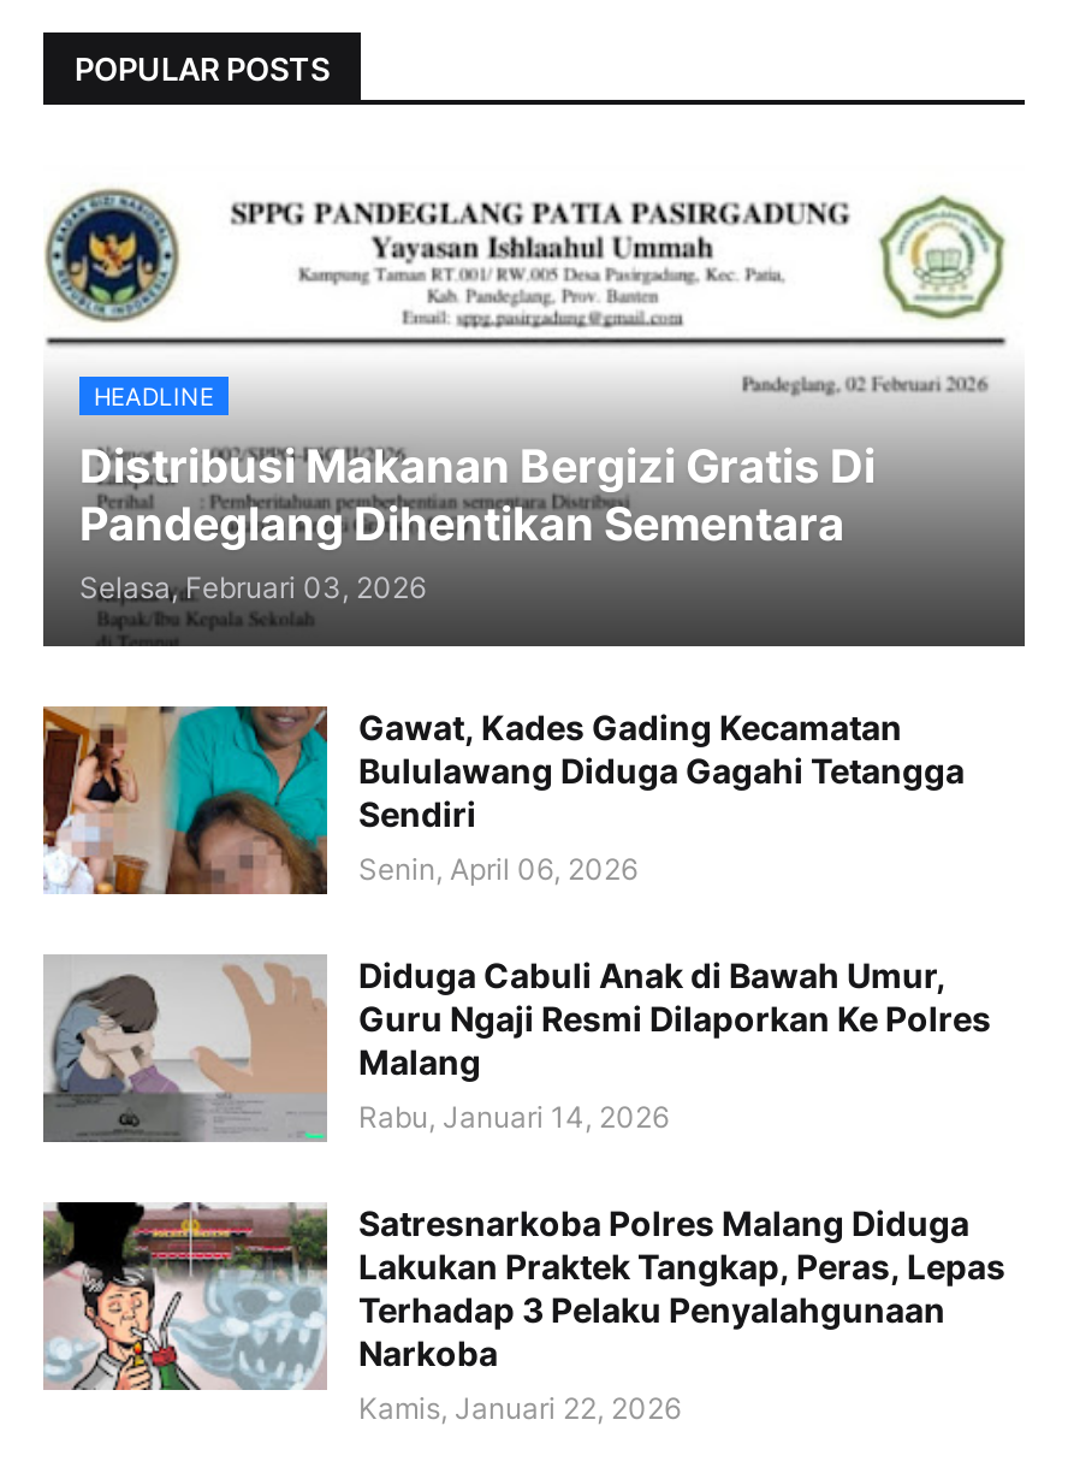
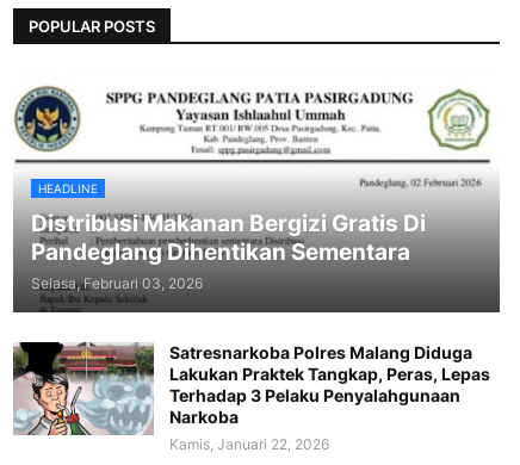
[41,704,991,1136] [image] | Gawat, Kades Gading Kecamatan | Bululawang Diduga Gagahi Tetangga | Sendiri | Senin, April 06, 2026 | Diduga Cabuli Anak di Bawah Umur, | Guru Ngaji Resmi Dilaporkan Ke Polres | Malang | Rabu, Januari 14, 2026 -> none
[43,954,325,1142] [image] -> none

